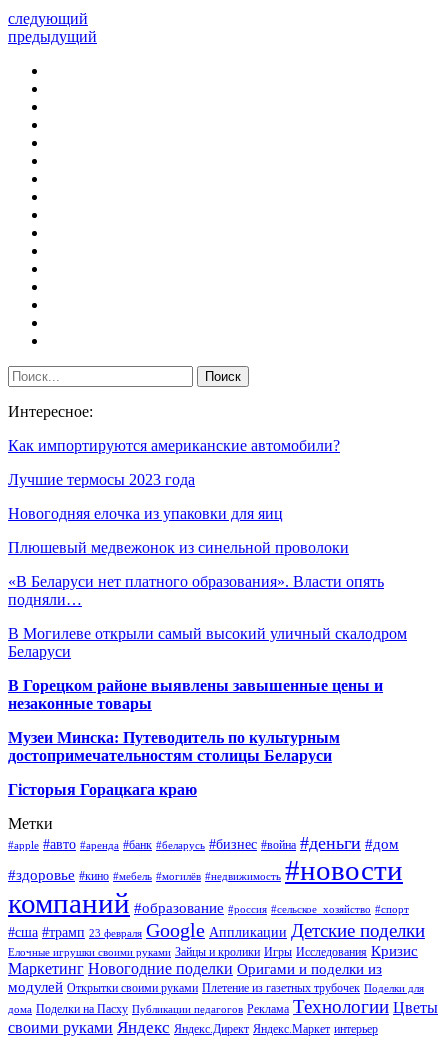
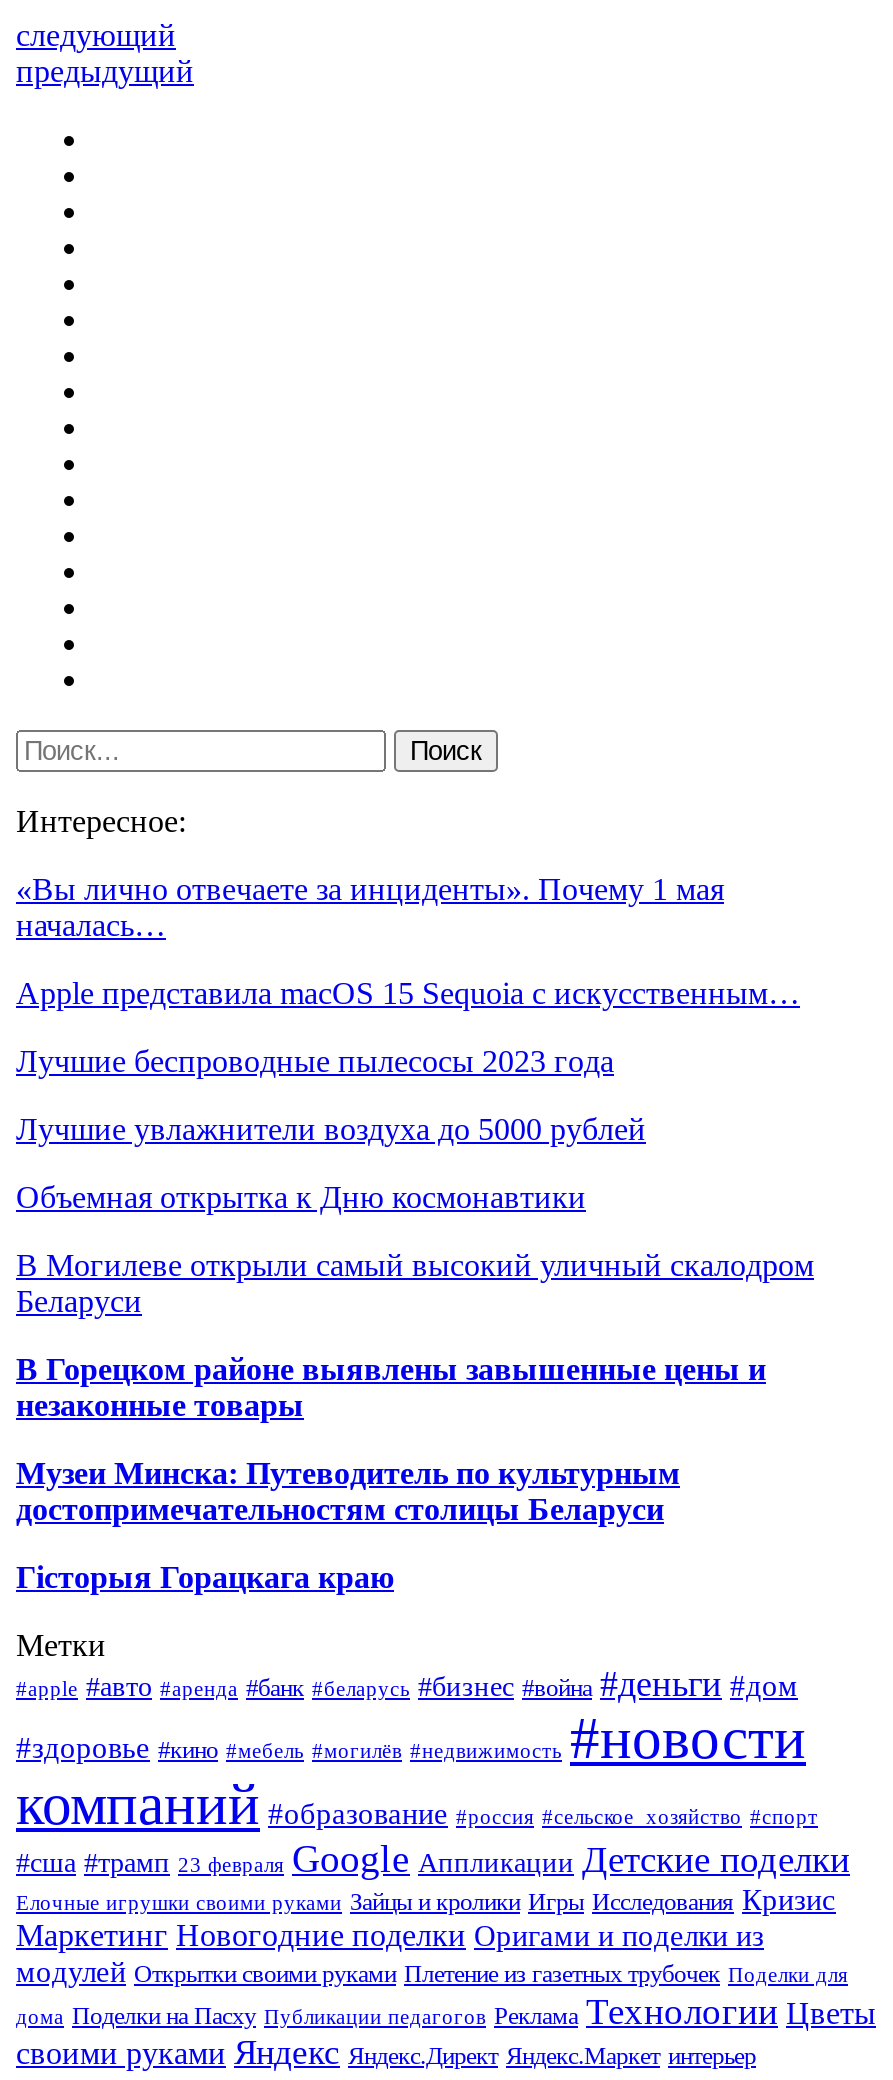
[8,437,340,454] Как импортируются американские автомобили? -> [16,872,724,942] «Вы лично отвечаете за инциденты». Почему 1 мая | началась…
[8,471,195,488] Лучшие термосы 2023 года -> [16,976,800,1010] Apple представила macOS 15 Sequoia с искусственным…
[8,505,283,522] Новогодняя елочка из упаковки для яиц -> [16,1044,614,1078] Лучшие беспроводные пылесосы 2023 года
[8,539,349,556] Плюшевый медвежонок из синельной проволоки -> [16,1112,646,1146] Лучшие увлажнители воздуха до 5000 рублей
[8,573,384,608] «В Беларуси нет платного образования». Власти опять | подняли… -> [16,1180,586,1214] Объемная открытка к Дню космонавтики

